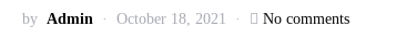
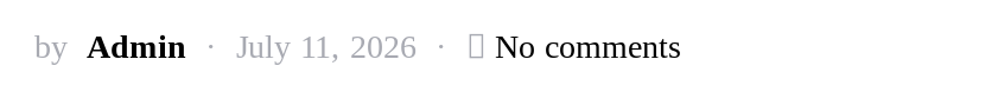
[116,11,226,27] October 18, 2021 -> [236,29,417,65] July 11, 2026

